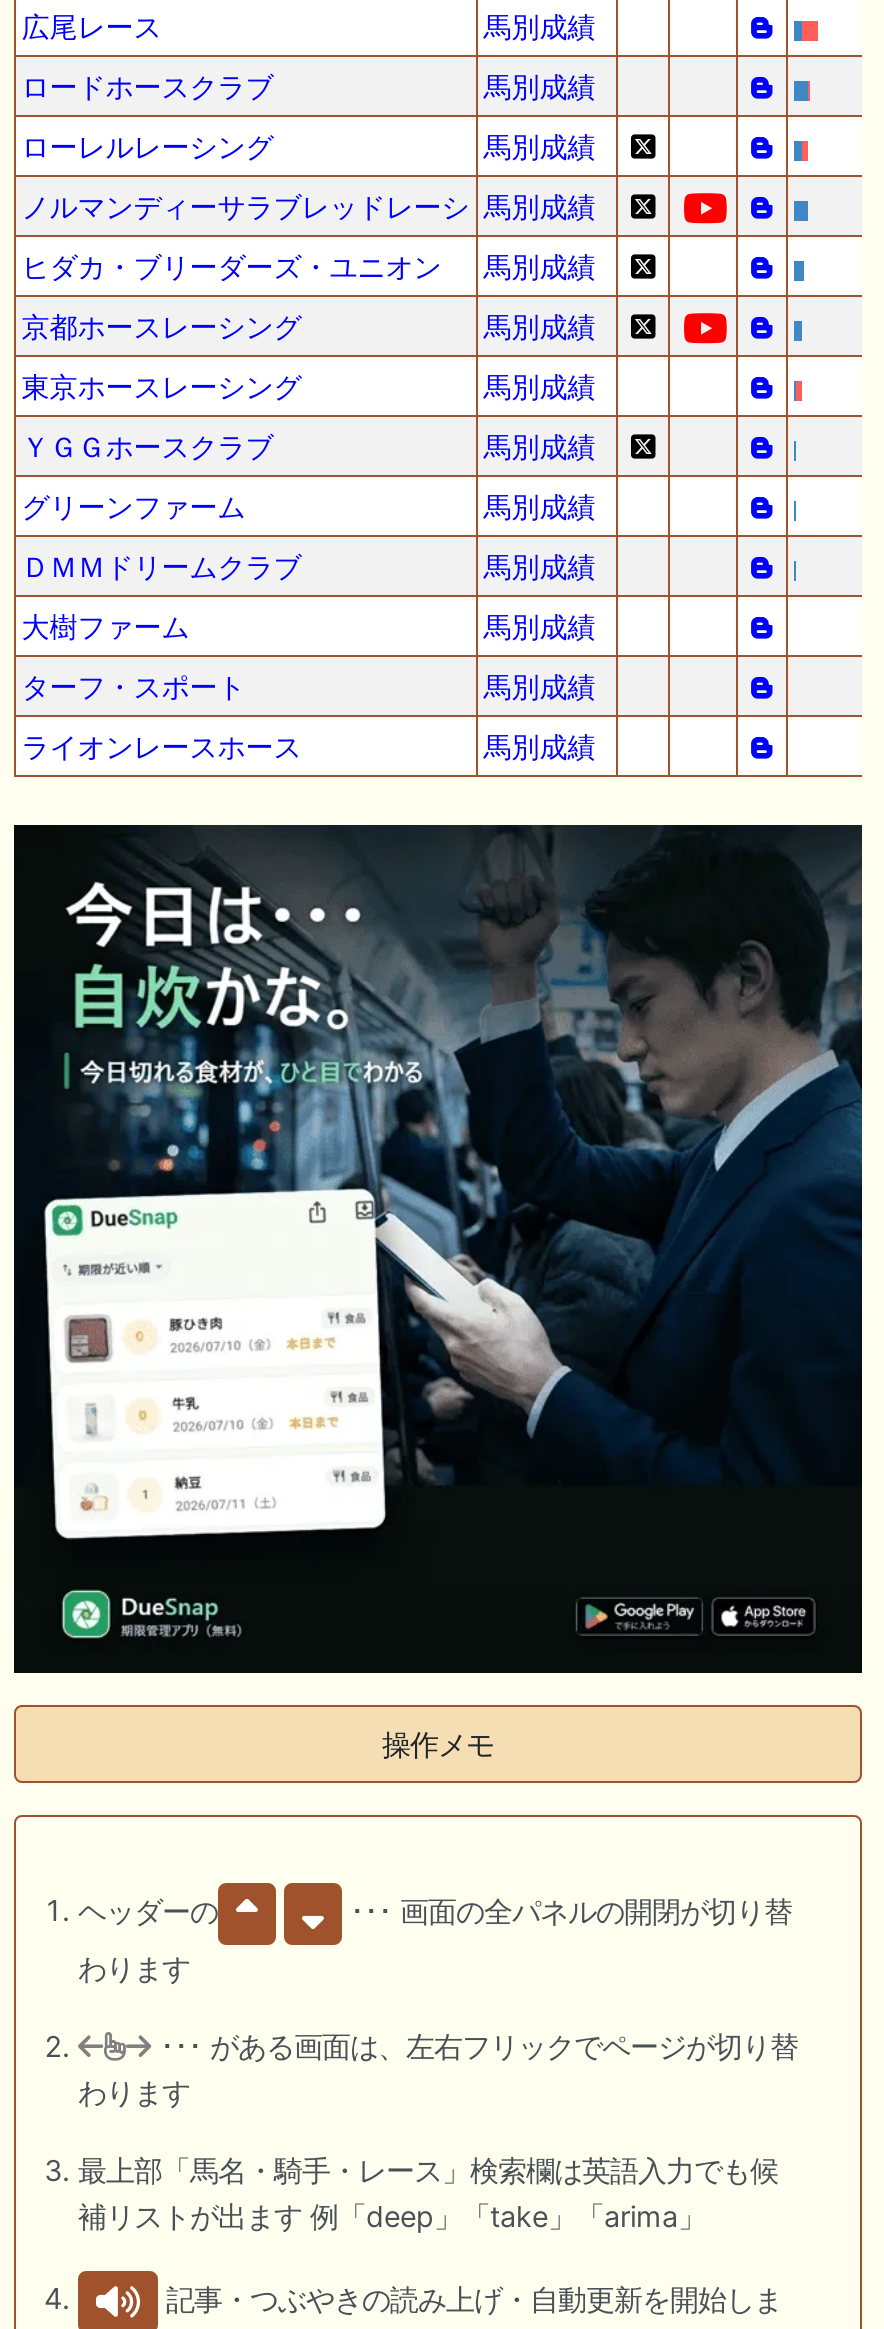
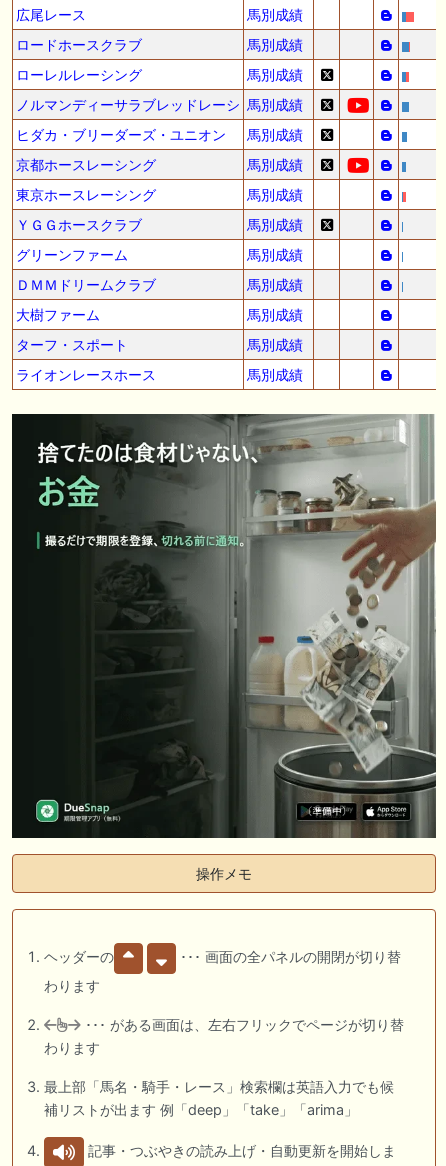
[42,823,864,1675] [image] -> [27,414,437,839] [image]

